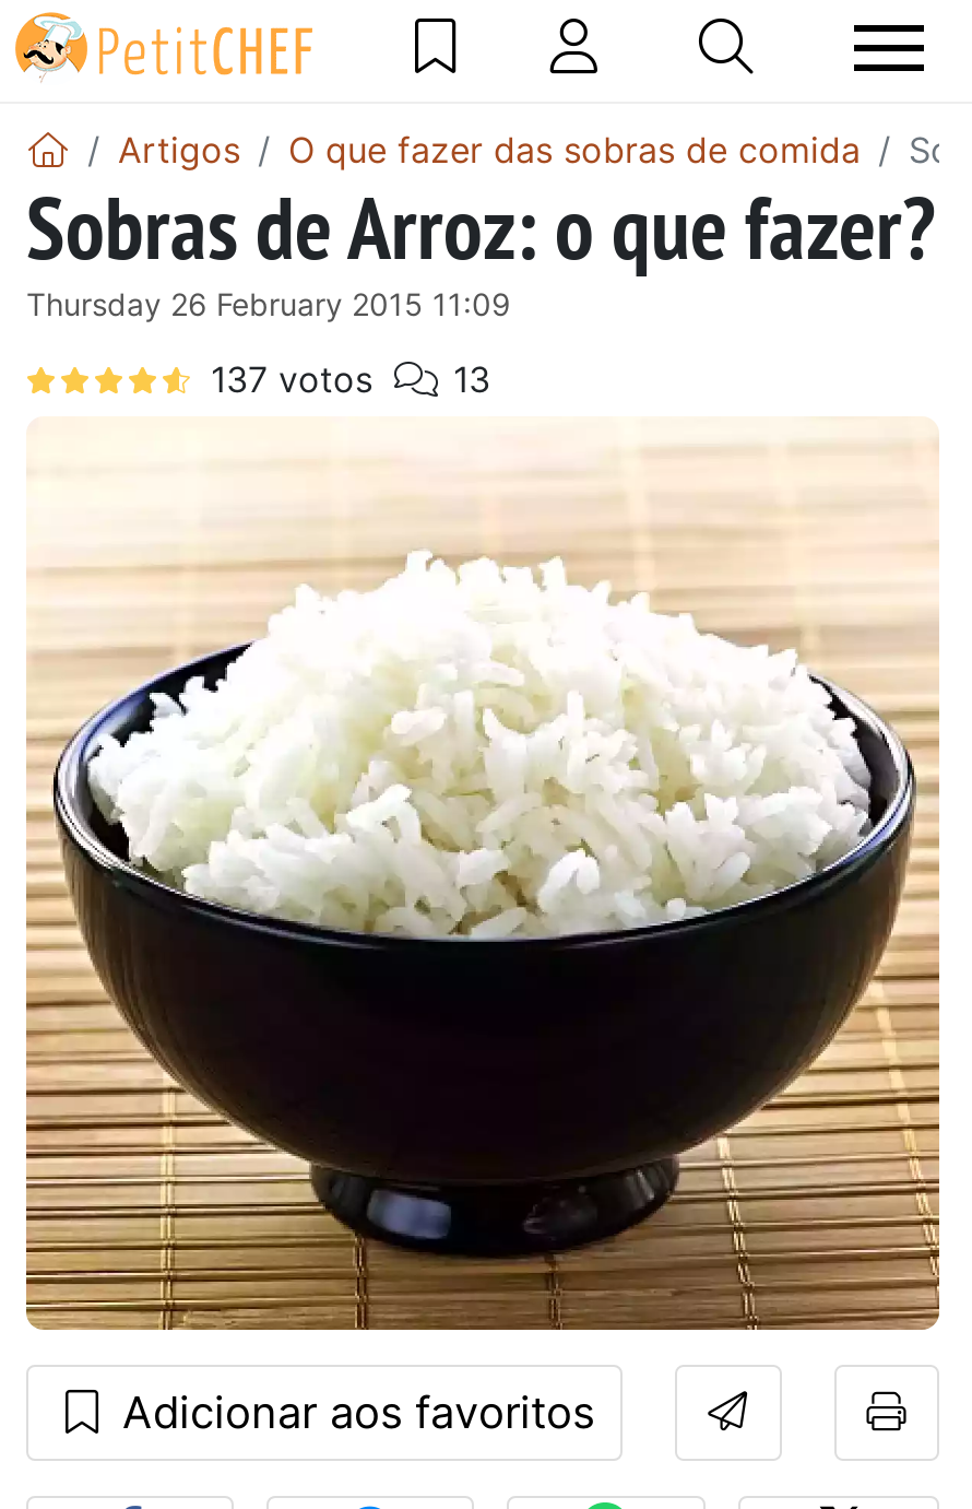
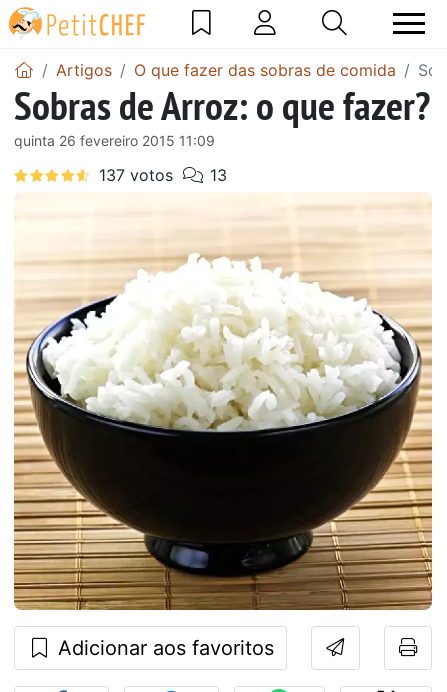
[26,284,511,321] Thursday 26 February 2015 11:09 -> [14,132,215,149] quinta 26 fevereiro 2015 11:09

